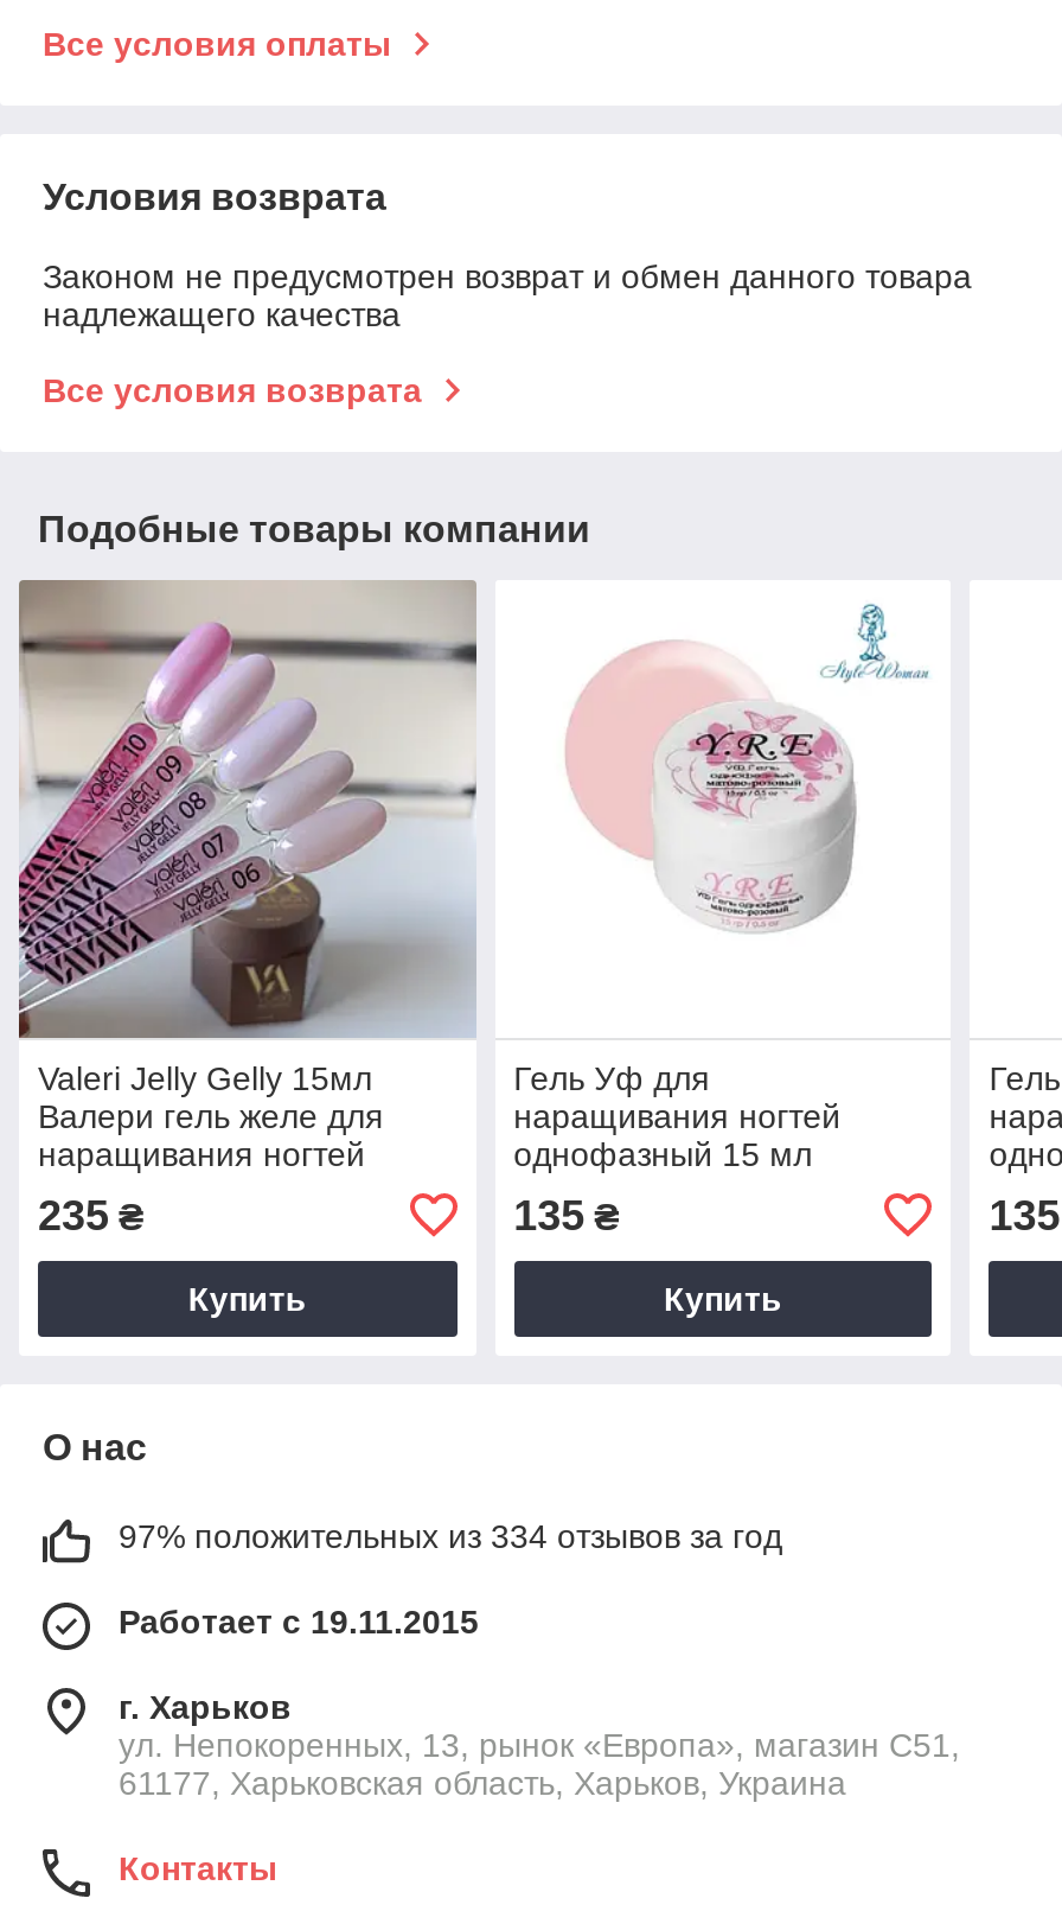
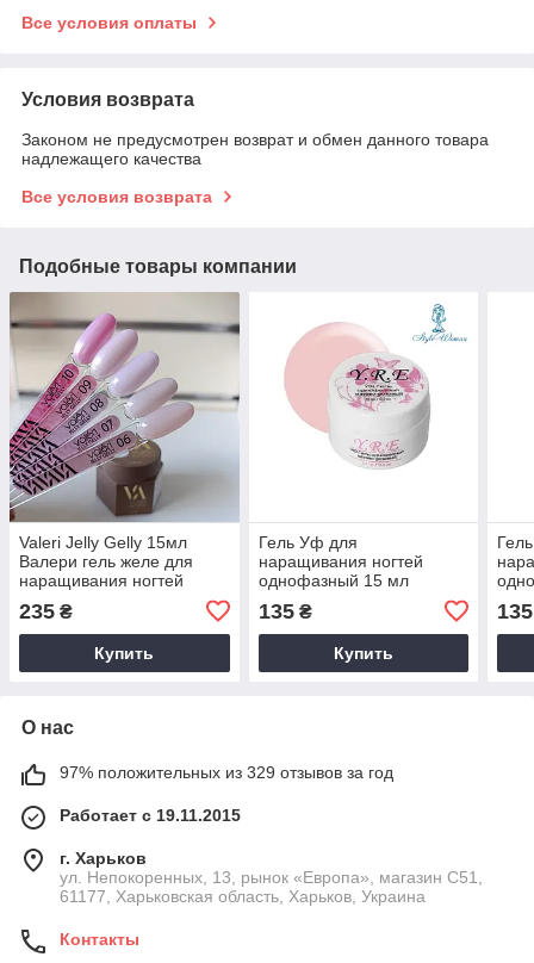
[119,1517,782,1555] 97% положительных из 334 отзывов за год -> [60,763,393,782] 97% положительных из 329 отзывов за год

